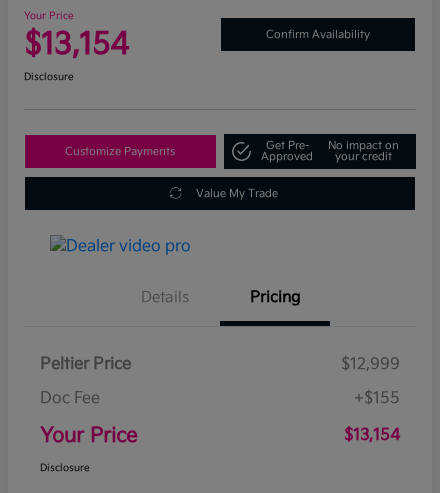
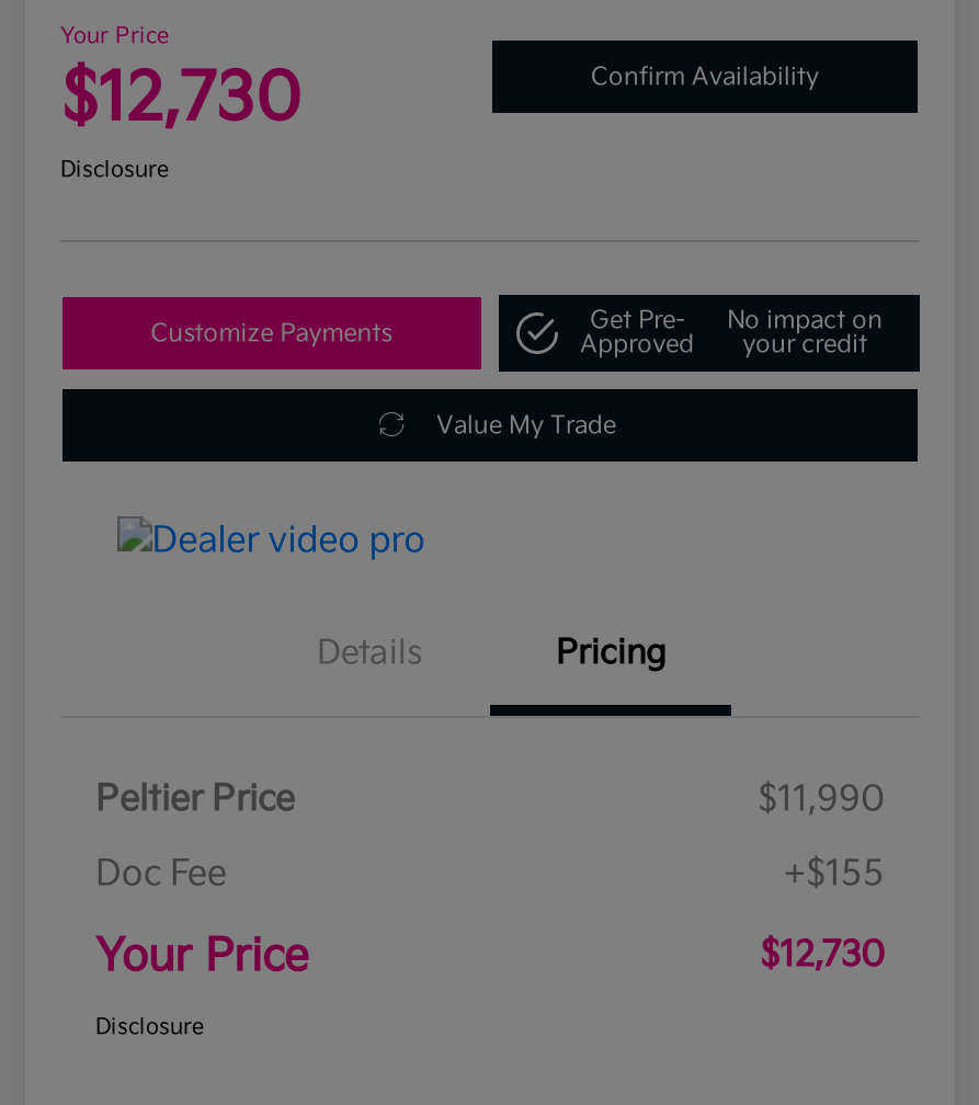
[24,27,129,63] $13,154 -> [60,60,301,139] $12,730
[341,355,400,374] $12,999 -> [758,779,885,821] $11,990
[344,426,400,445] $13,154 -> [760,935,885,976] $12,730

